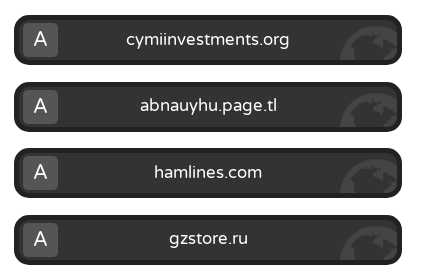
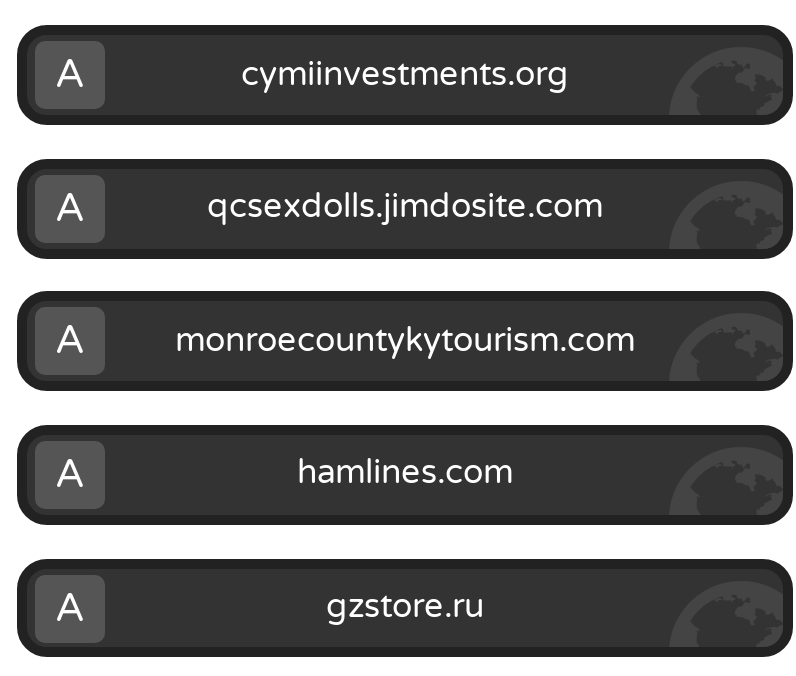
[139,96,276,116] abnauyhu.page.tl -> [55,187,635,366] qcsexdolls.jimdosite.com | A | monroecountykytourism.com

